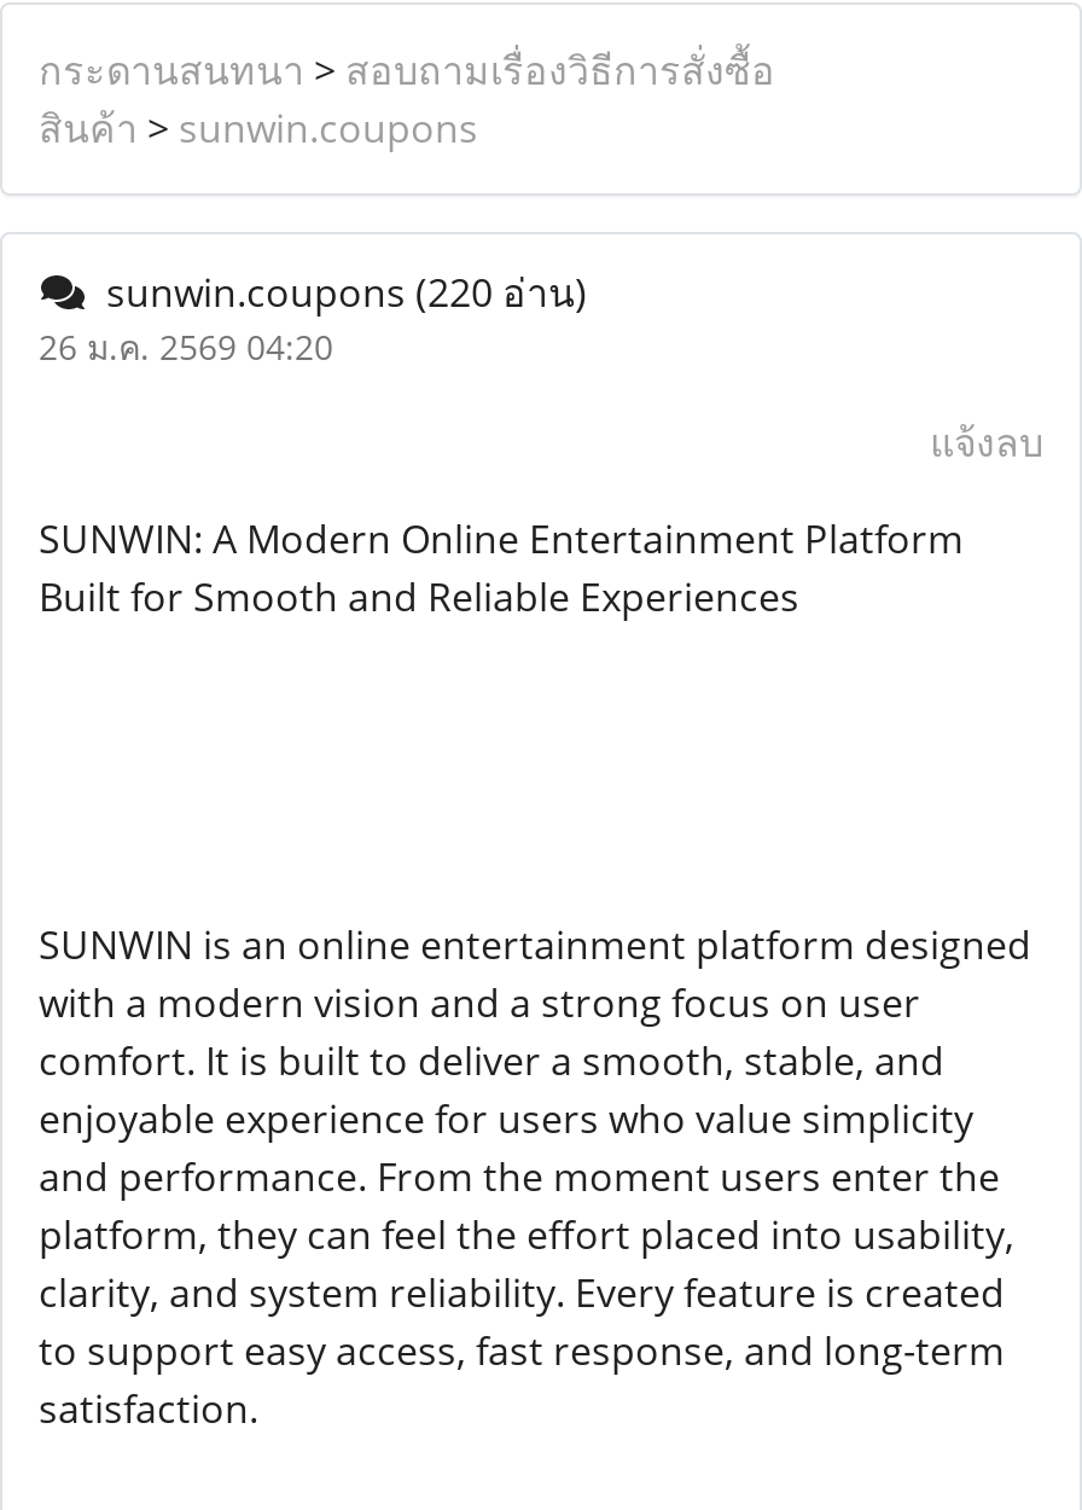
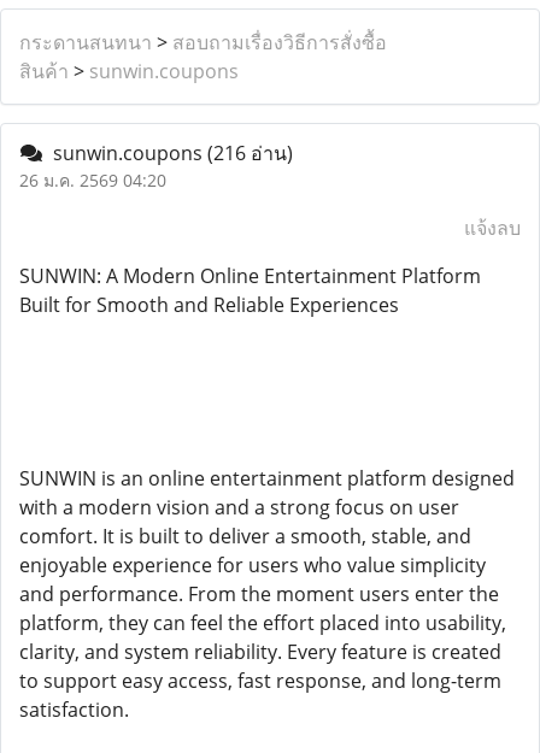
[87,266,587,319] sunwin.coupons (220 อ่าน) -> [43,140,293,166] sunwin.coupons (216 อ่าน)

